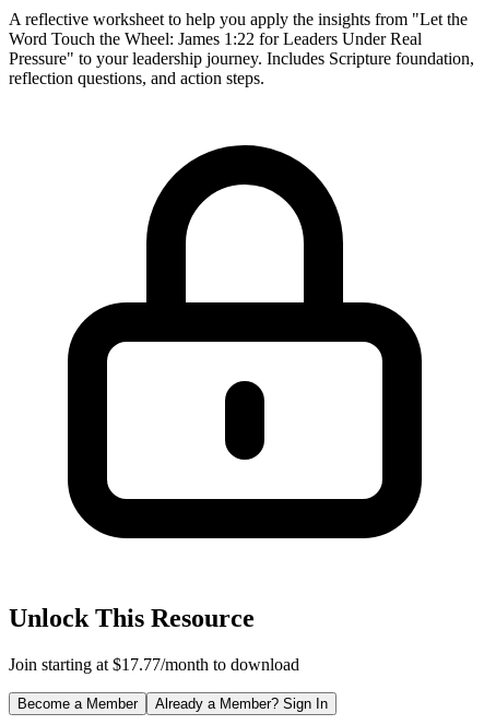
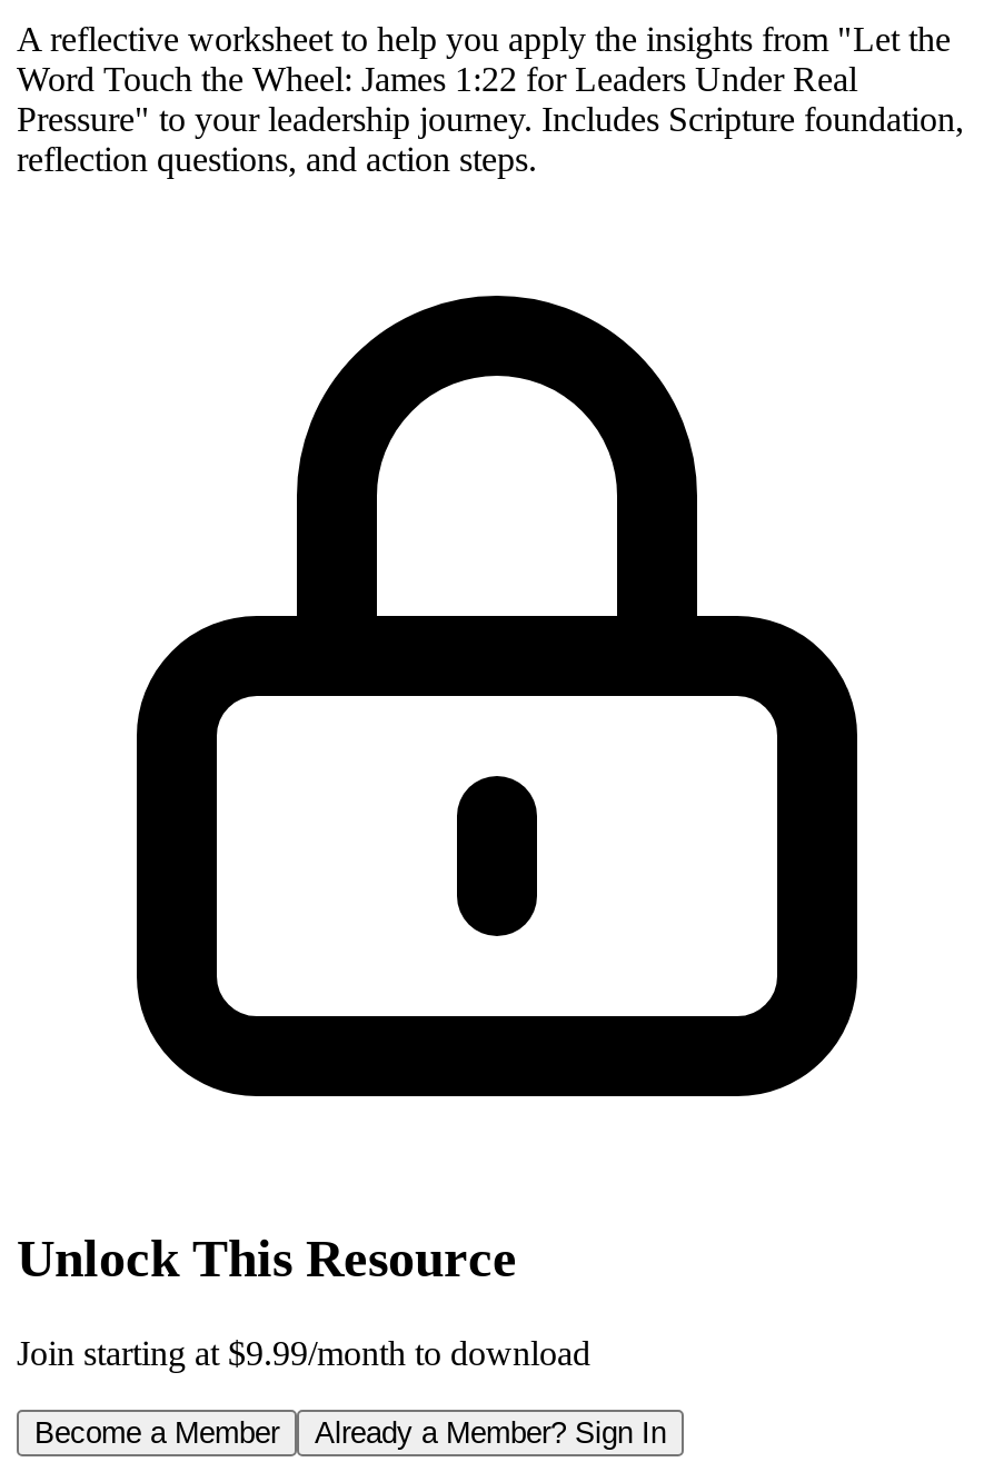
[9,655,299,674] Join starting at $17.77/month to download -> [17,1335,590,1372] Join starting at $9.99/month to download

